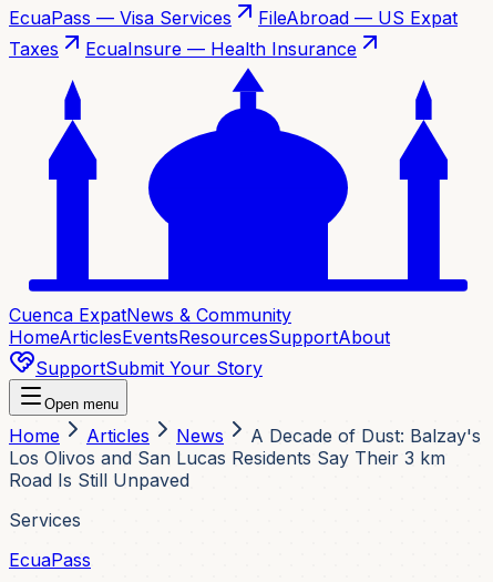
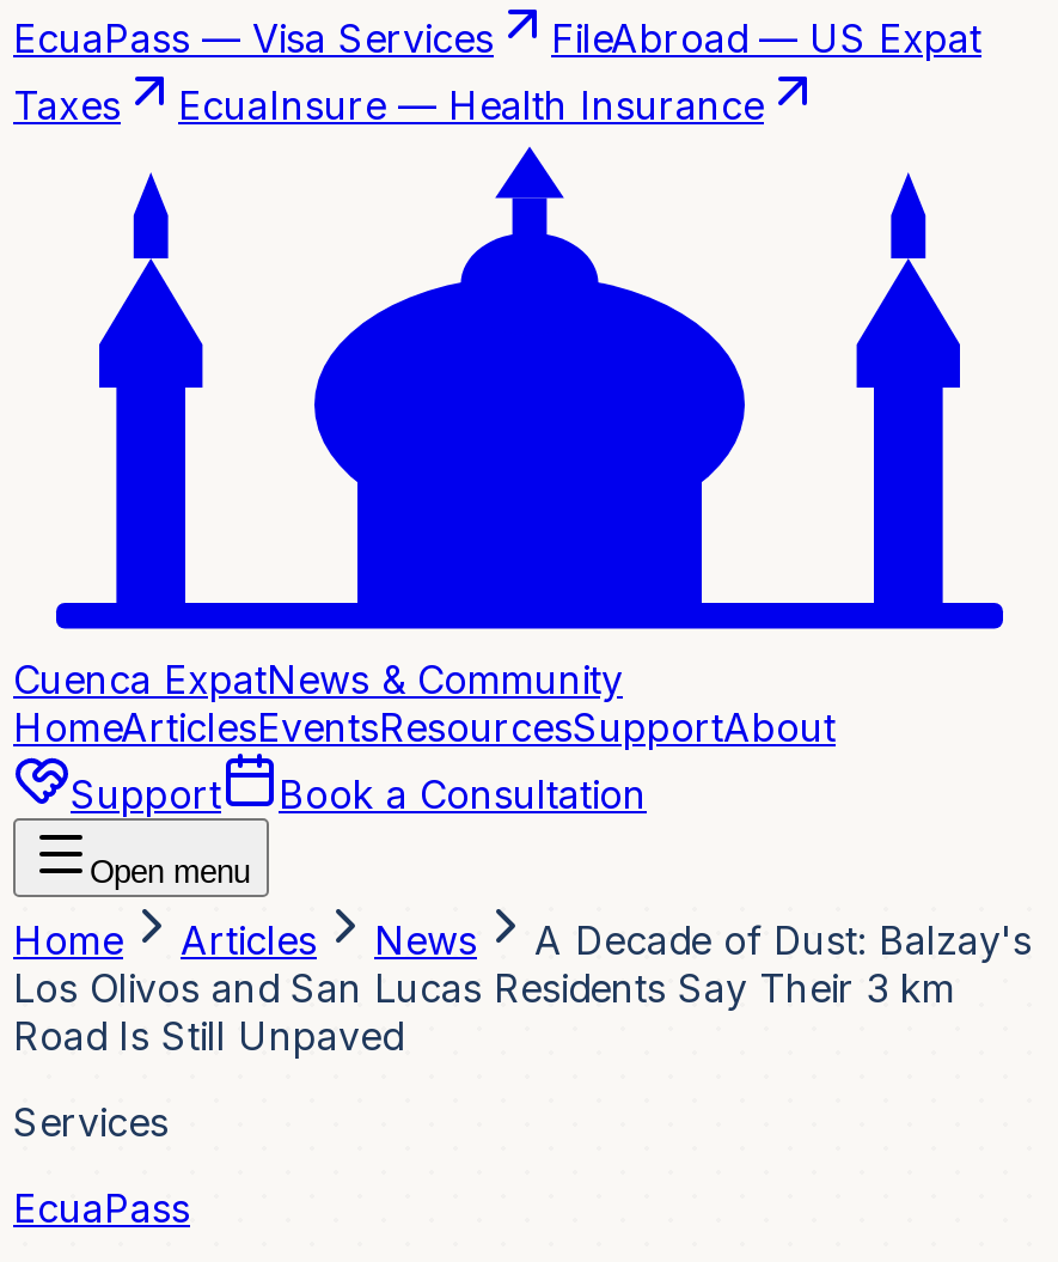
[35,357,263,379] SupportSubmit Your Story -> [71,770,647,818] Support | Book a Consultation

